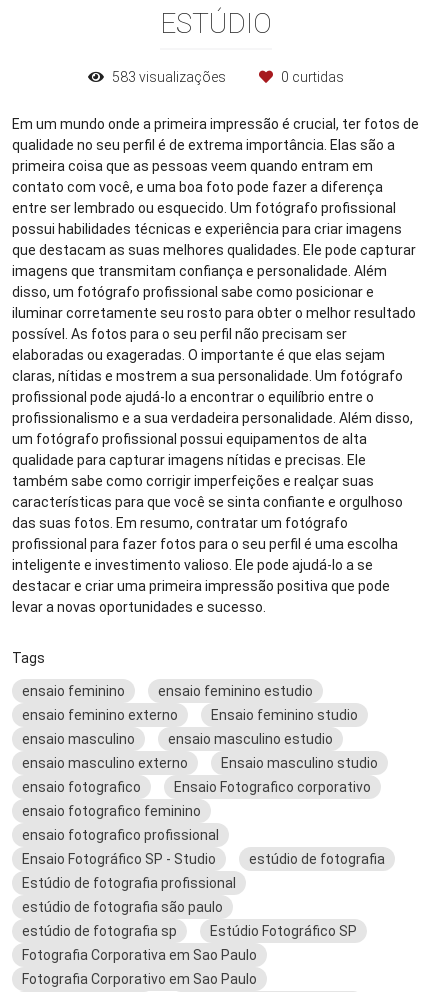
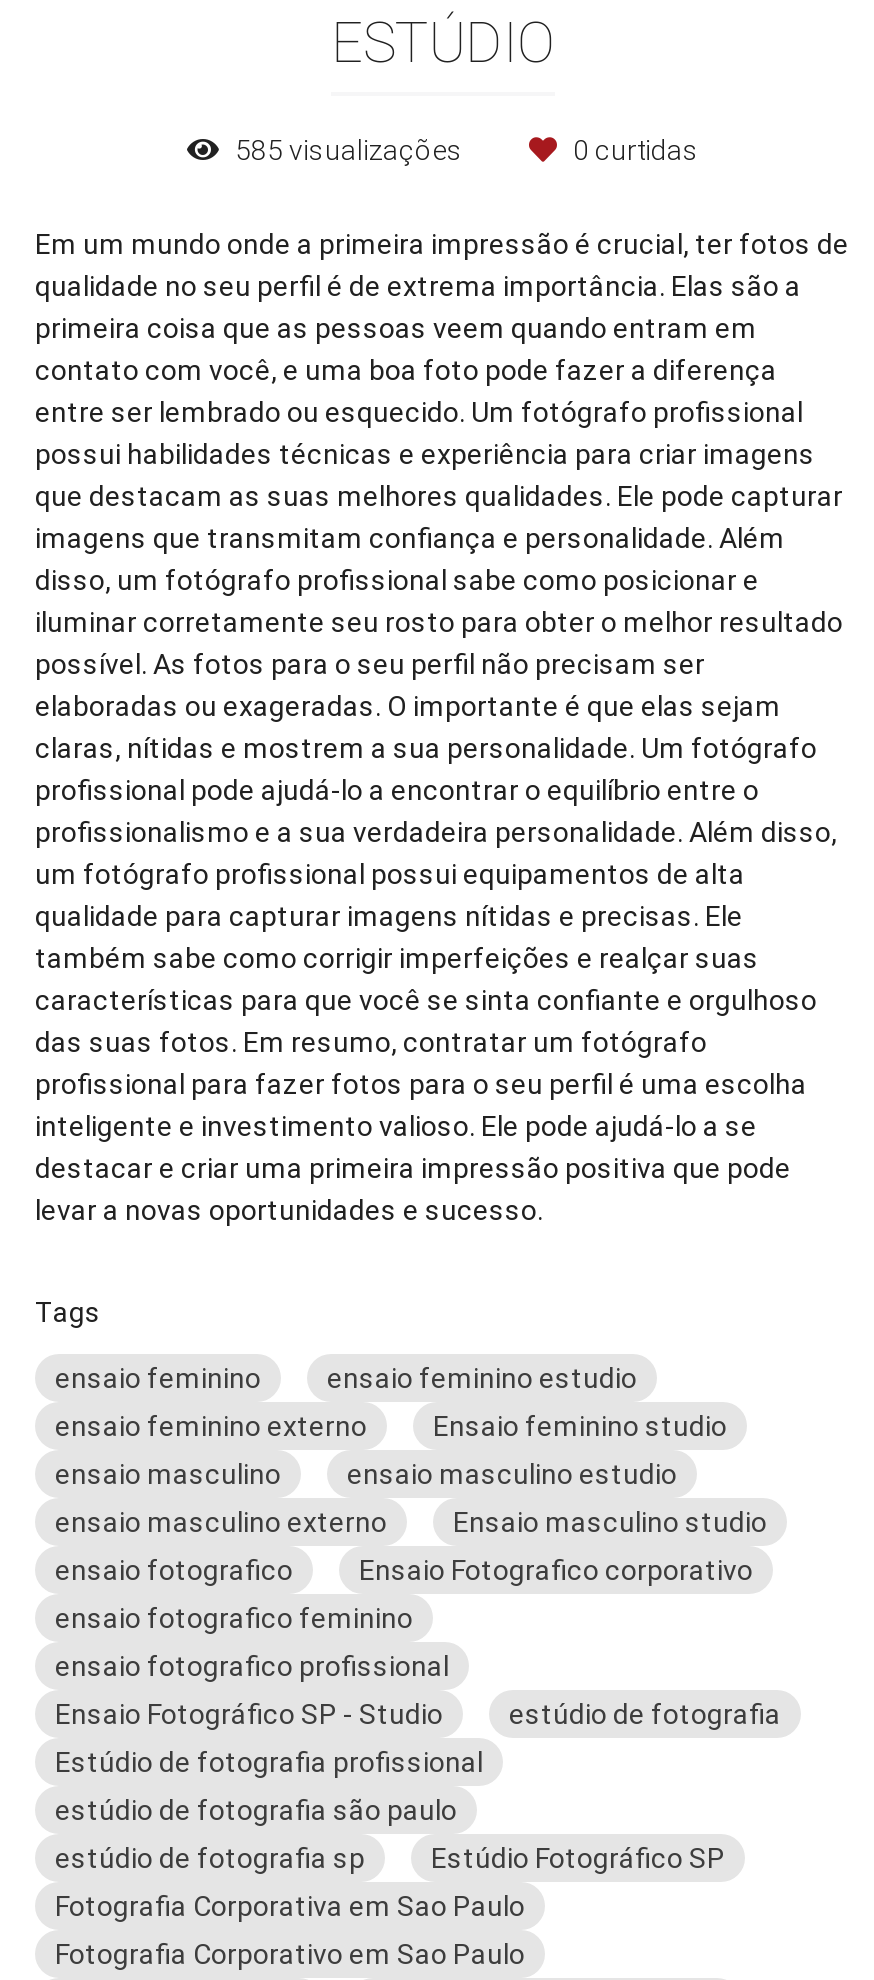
[112,69,229,85] 583 visualizações -> [235,134,469,166] 585 visualizações

